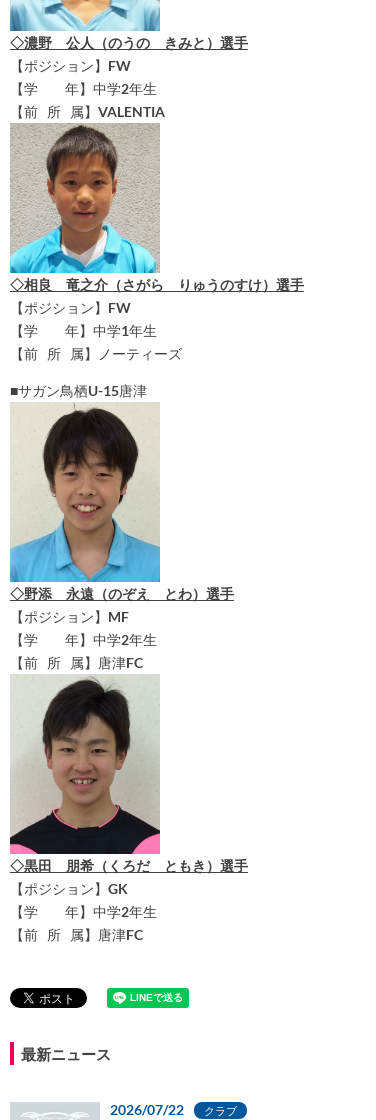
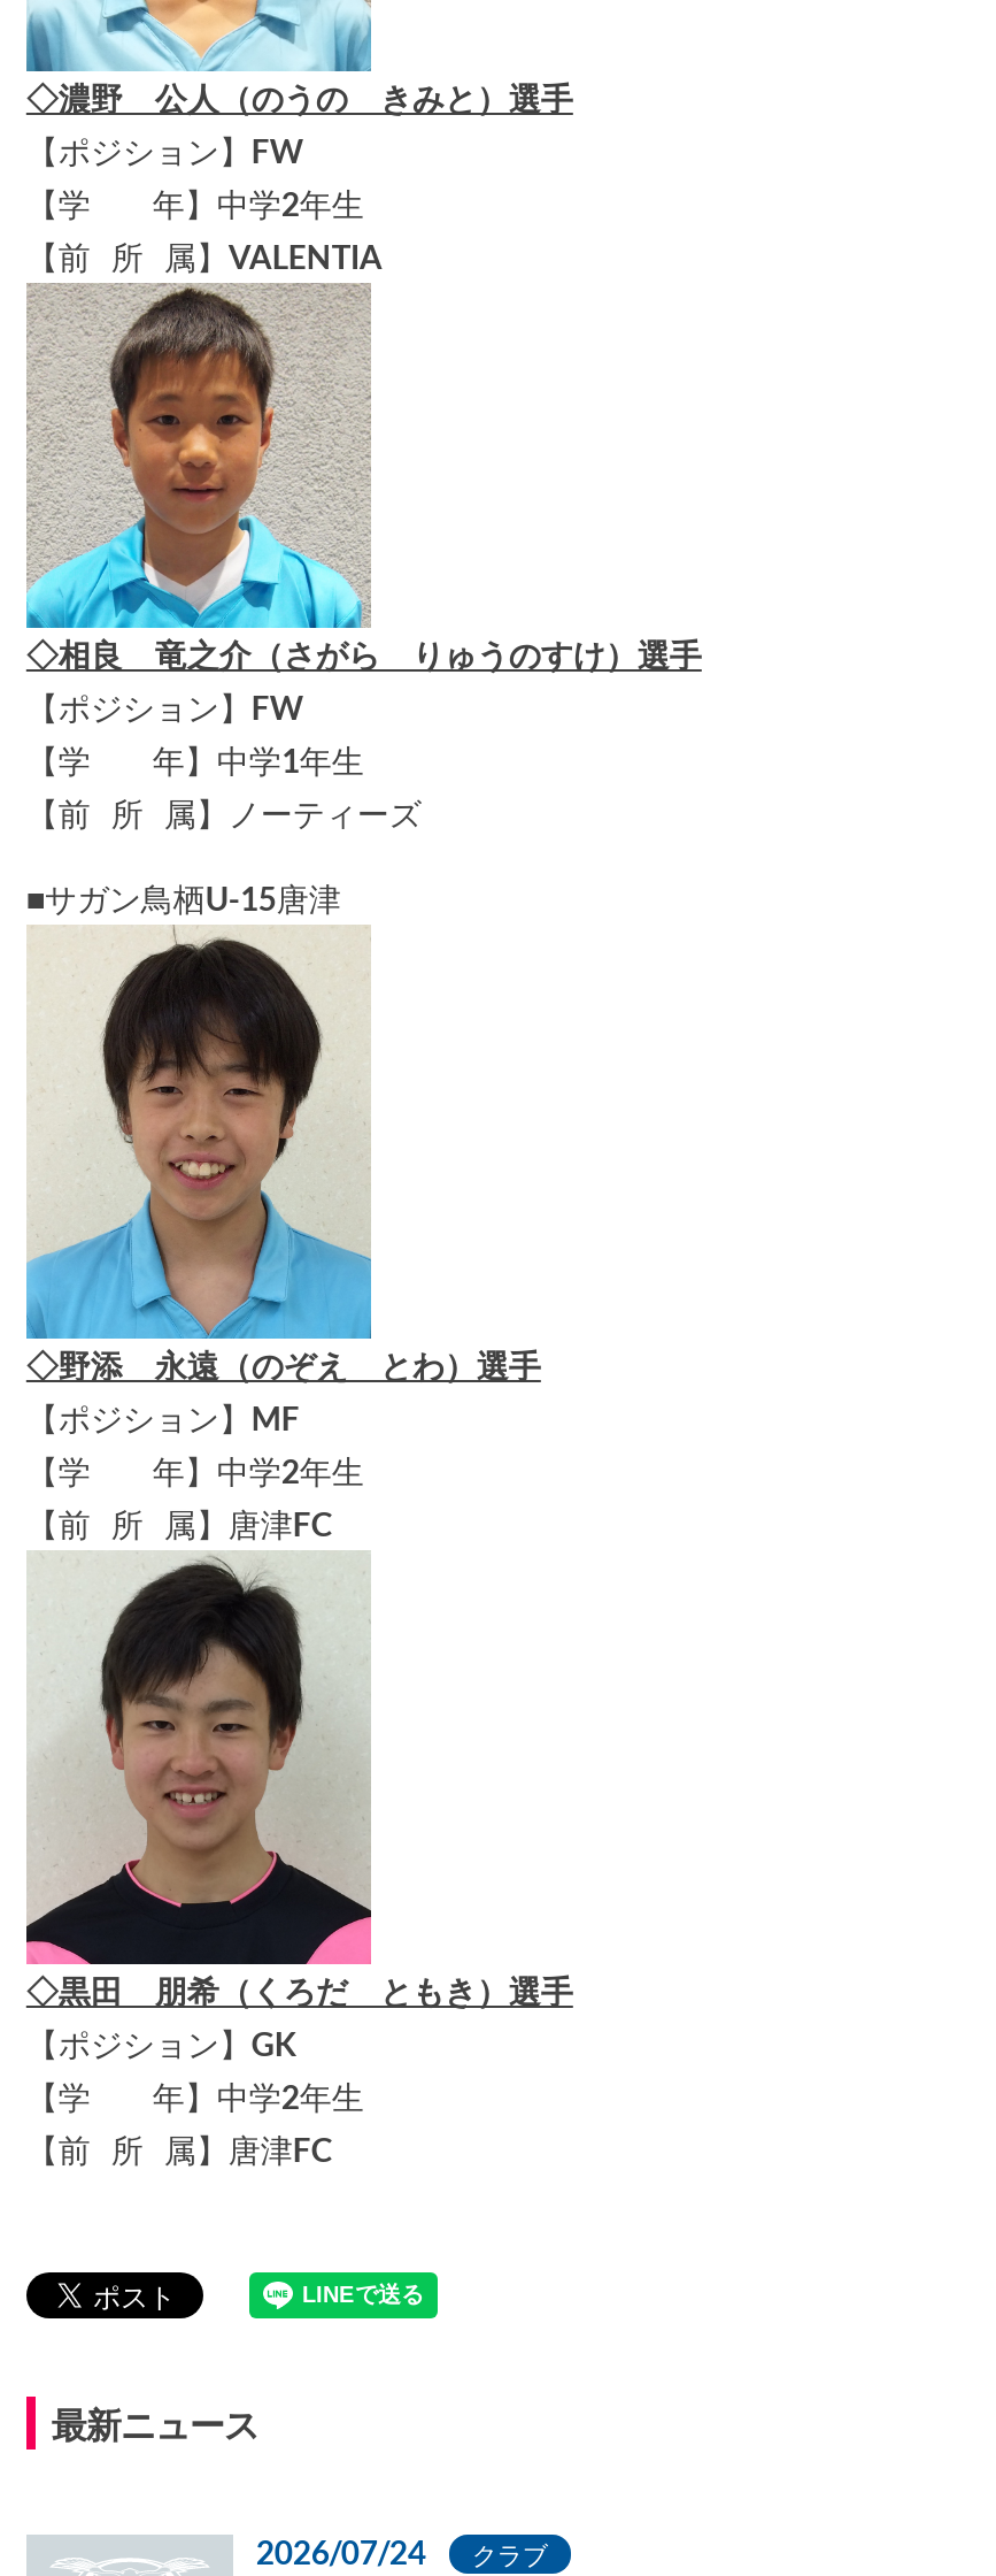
[110,1101,237,1118] 2026/07/22 クラブ -> [256,2532,548,2571] 2026/07/24 クラブ

